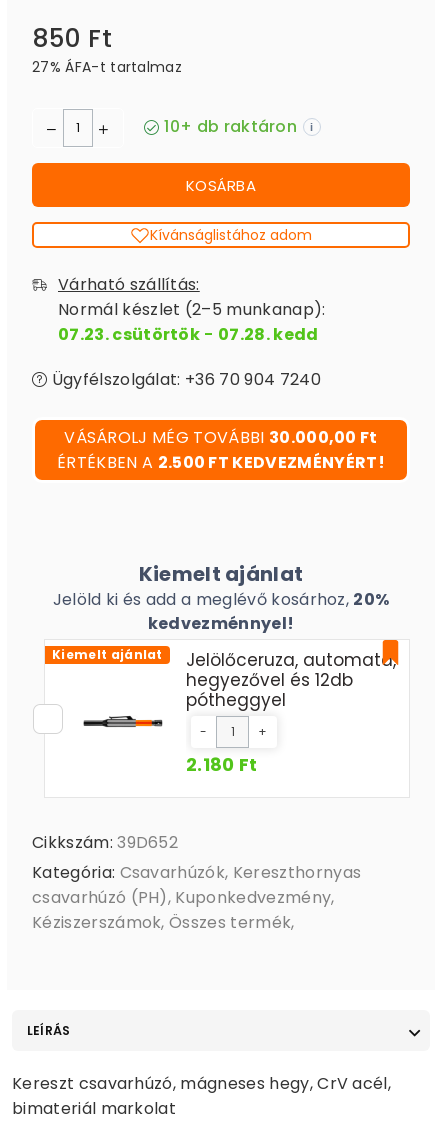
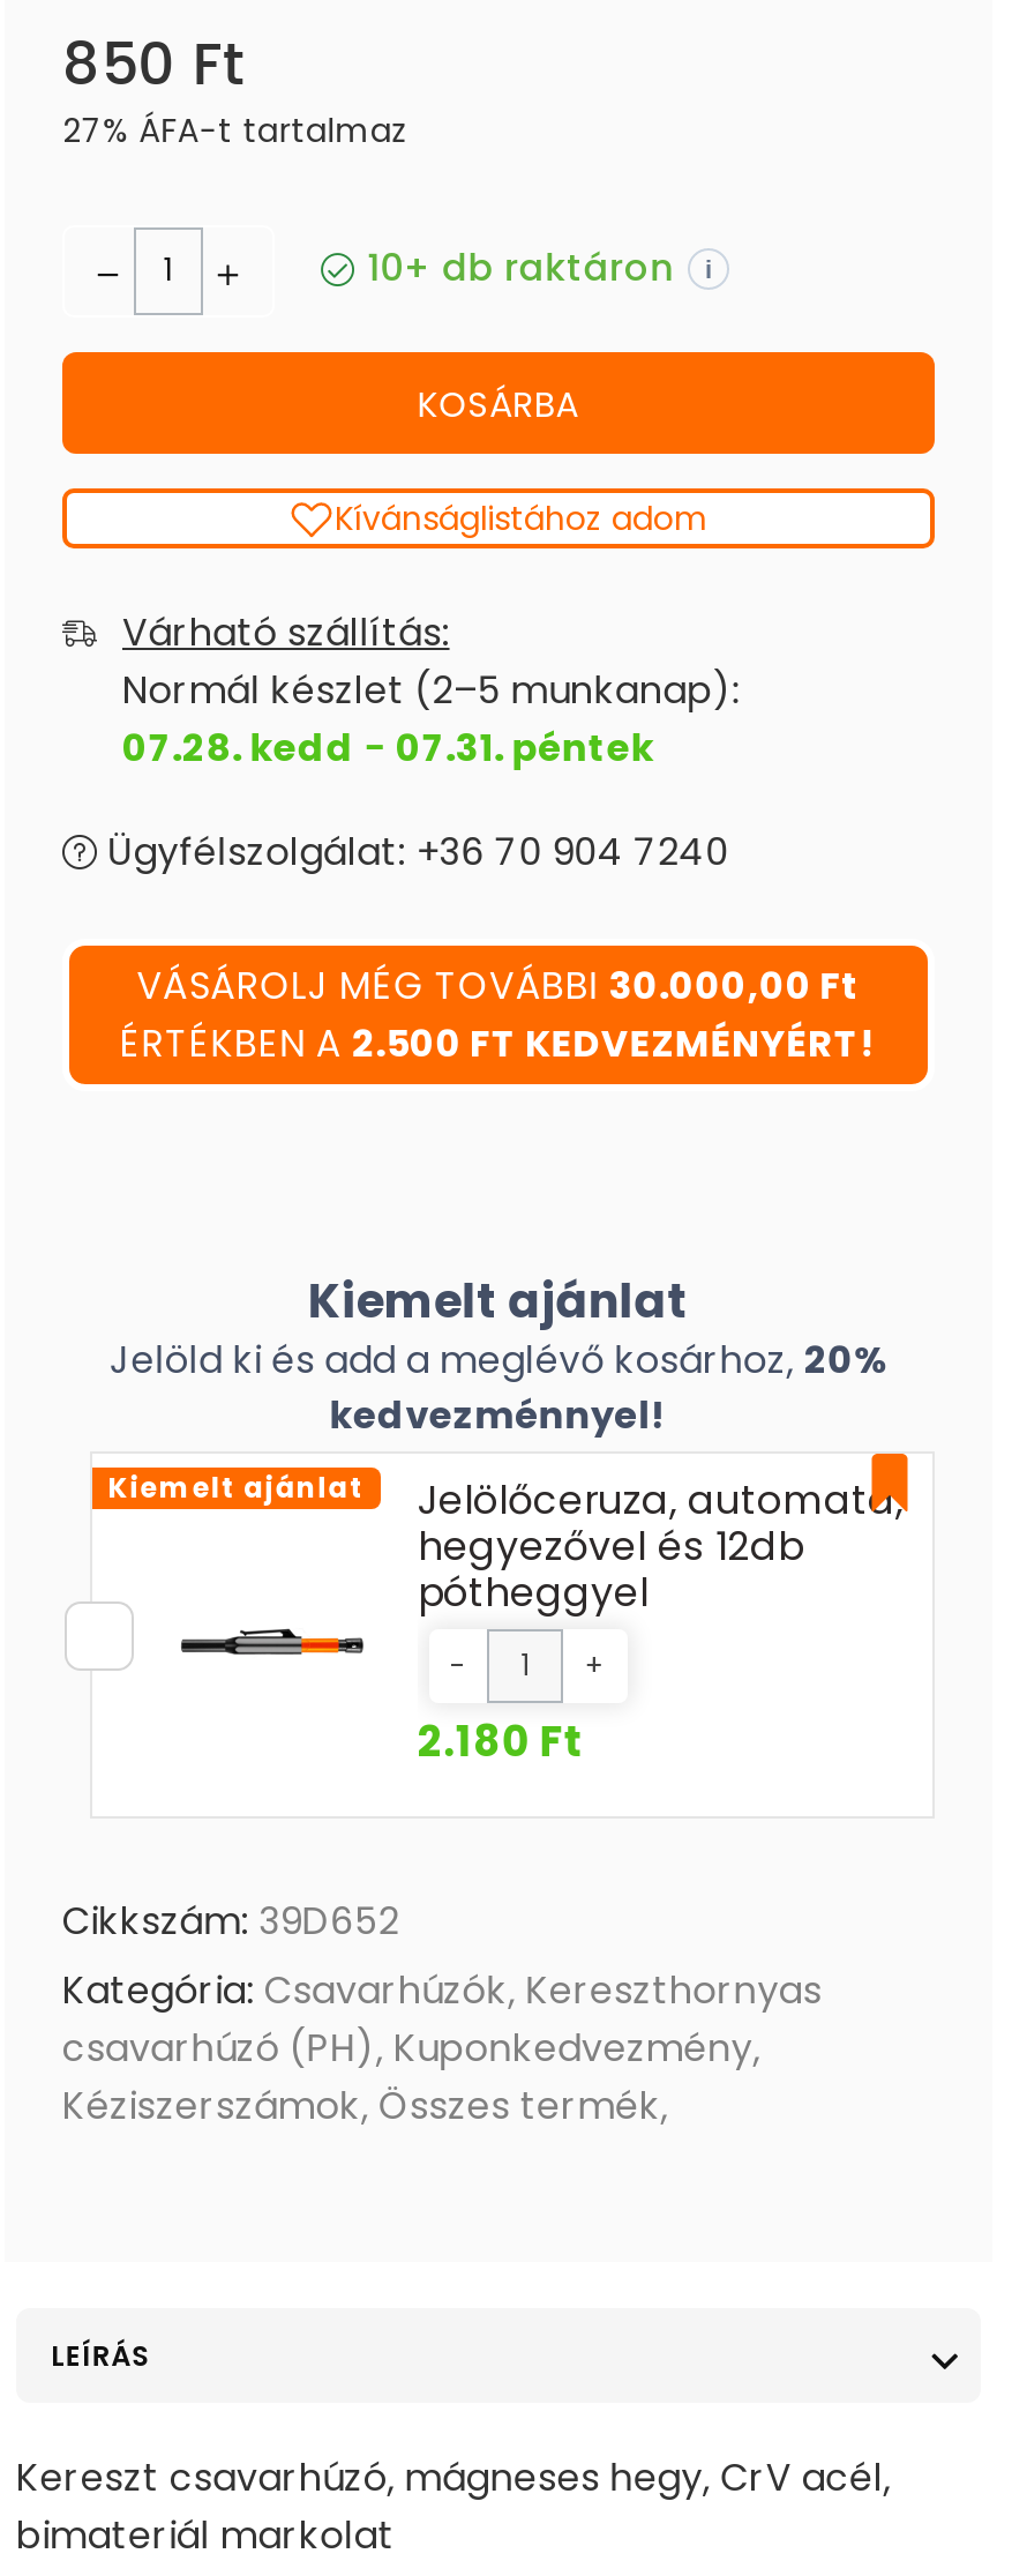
[58,323,319,346] 07.23. csütörtök - 07.28. kedd -> [122,722,655,775] 07.28. kedd - 07.31. péntek

